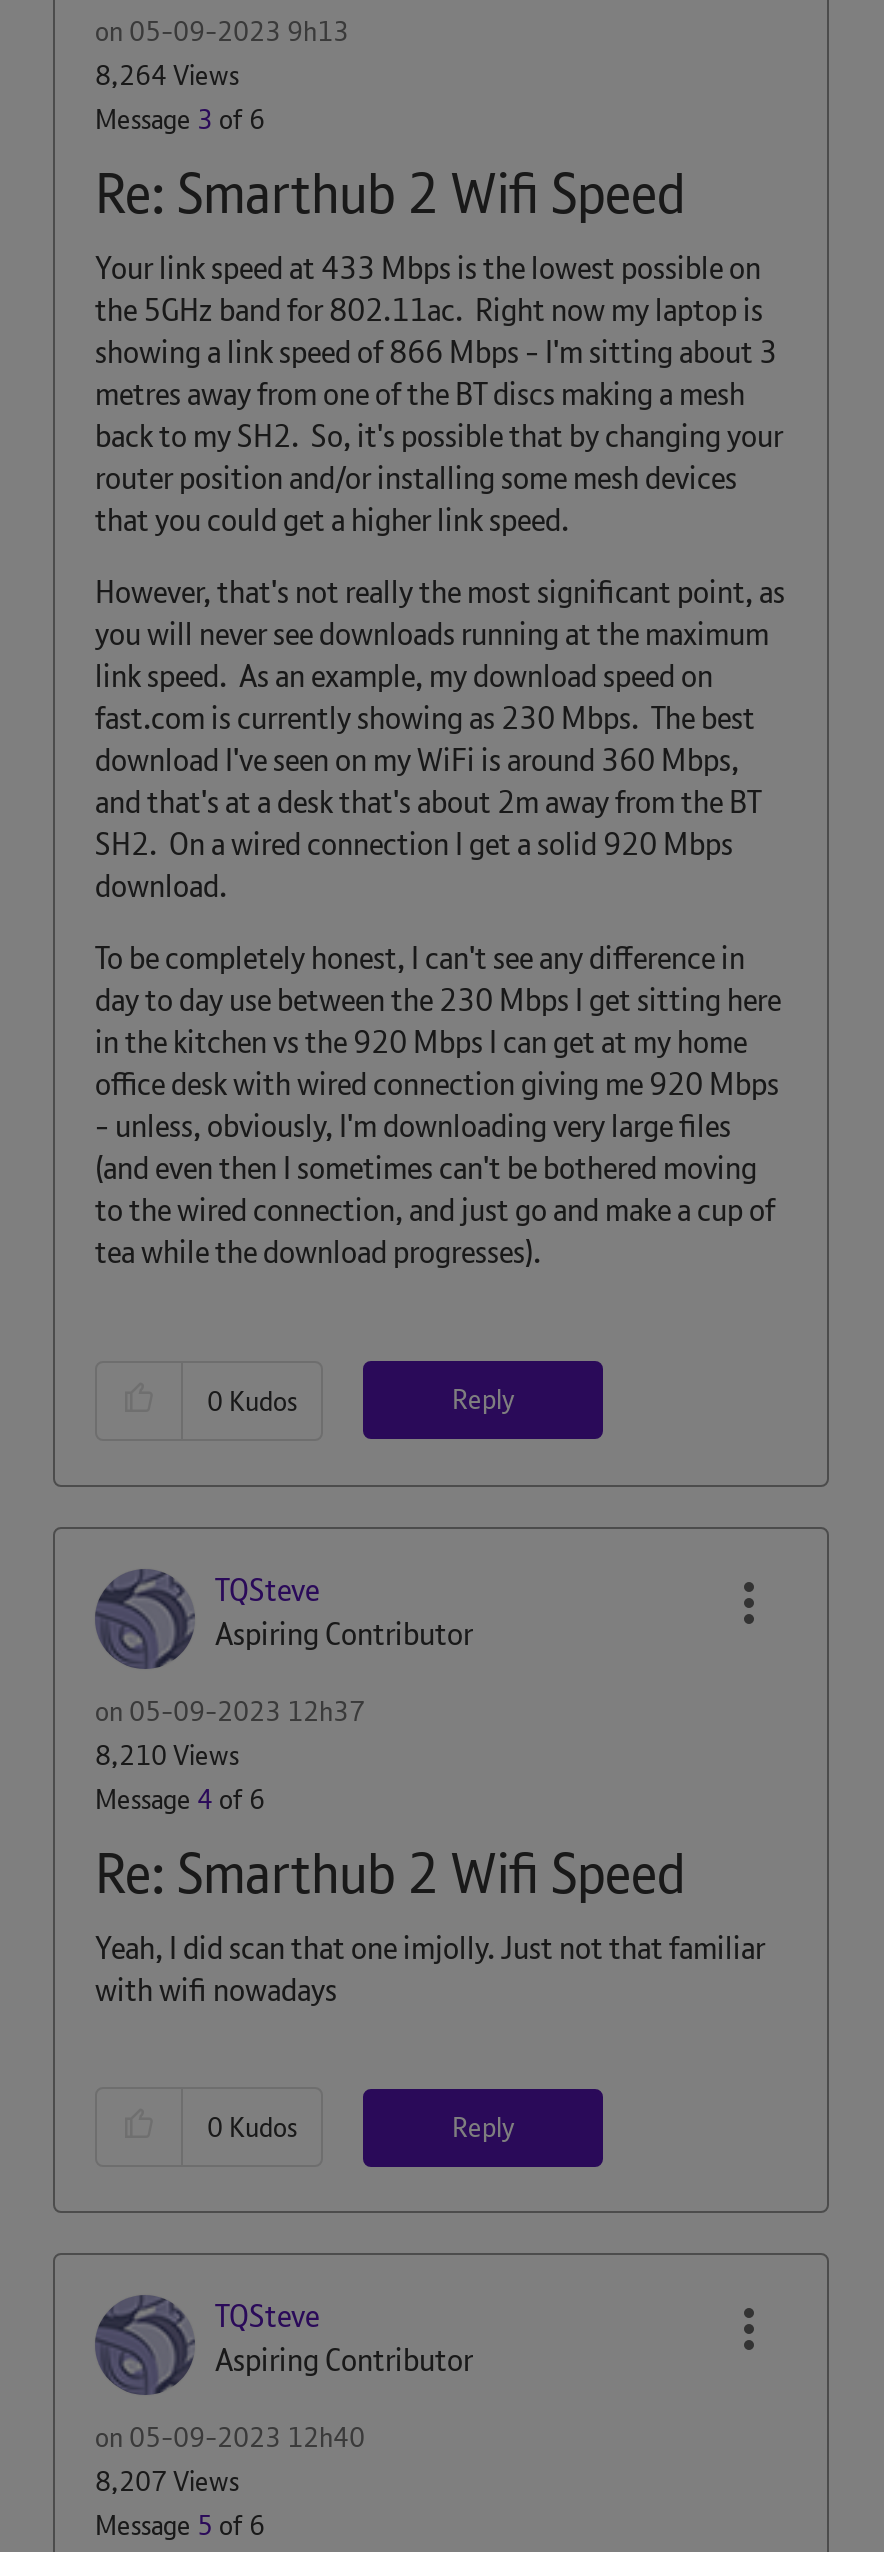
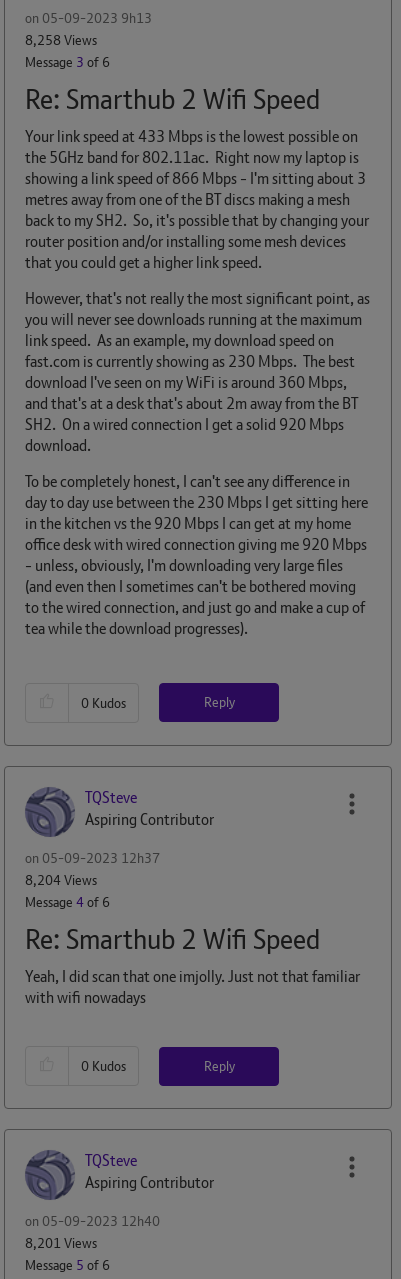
[95,57,239,93] 8,264 Views -> [25,31,97,49] 8,258 Views
[95,1736,239,1772] 8,210 Views -> [25,870,97,888] 8,204 Views
[95,2463,239,2499] 8,207 Views -> [25,1234,97,1252] 8,201 Views

